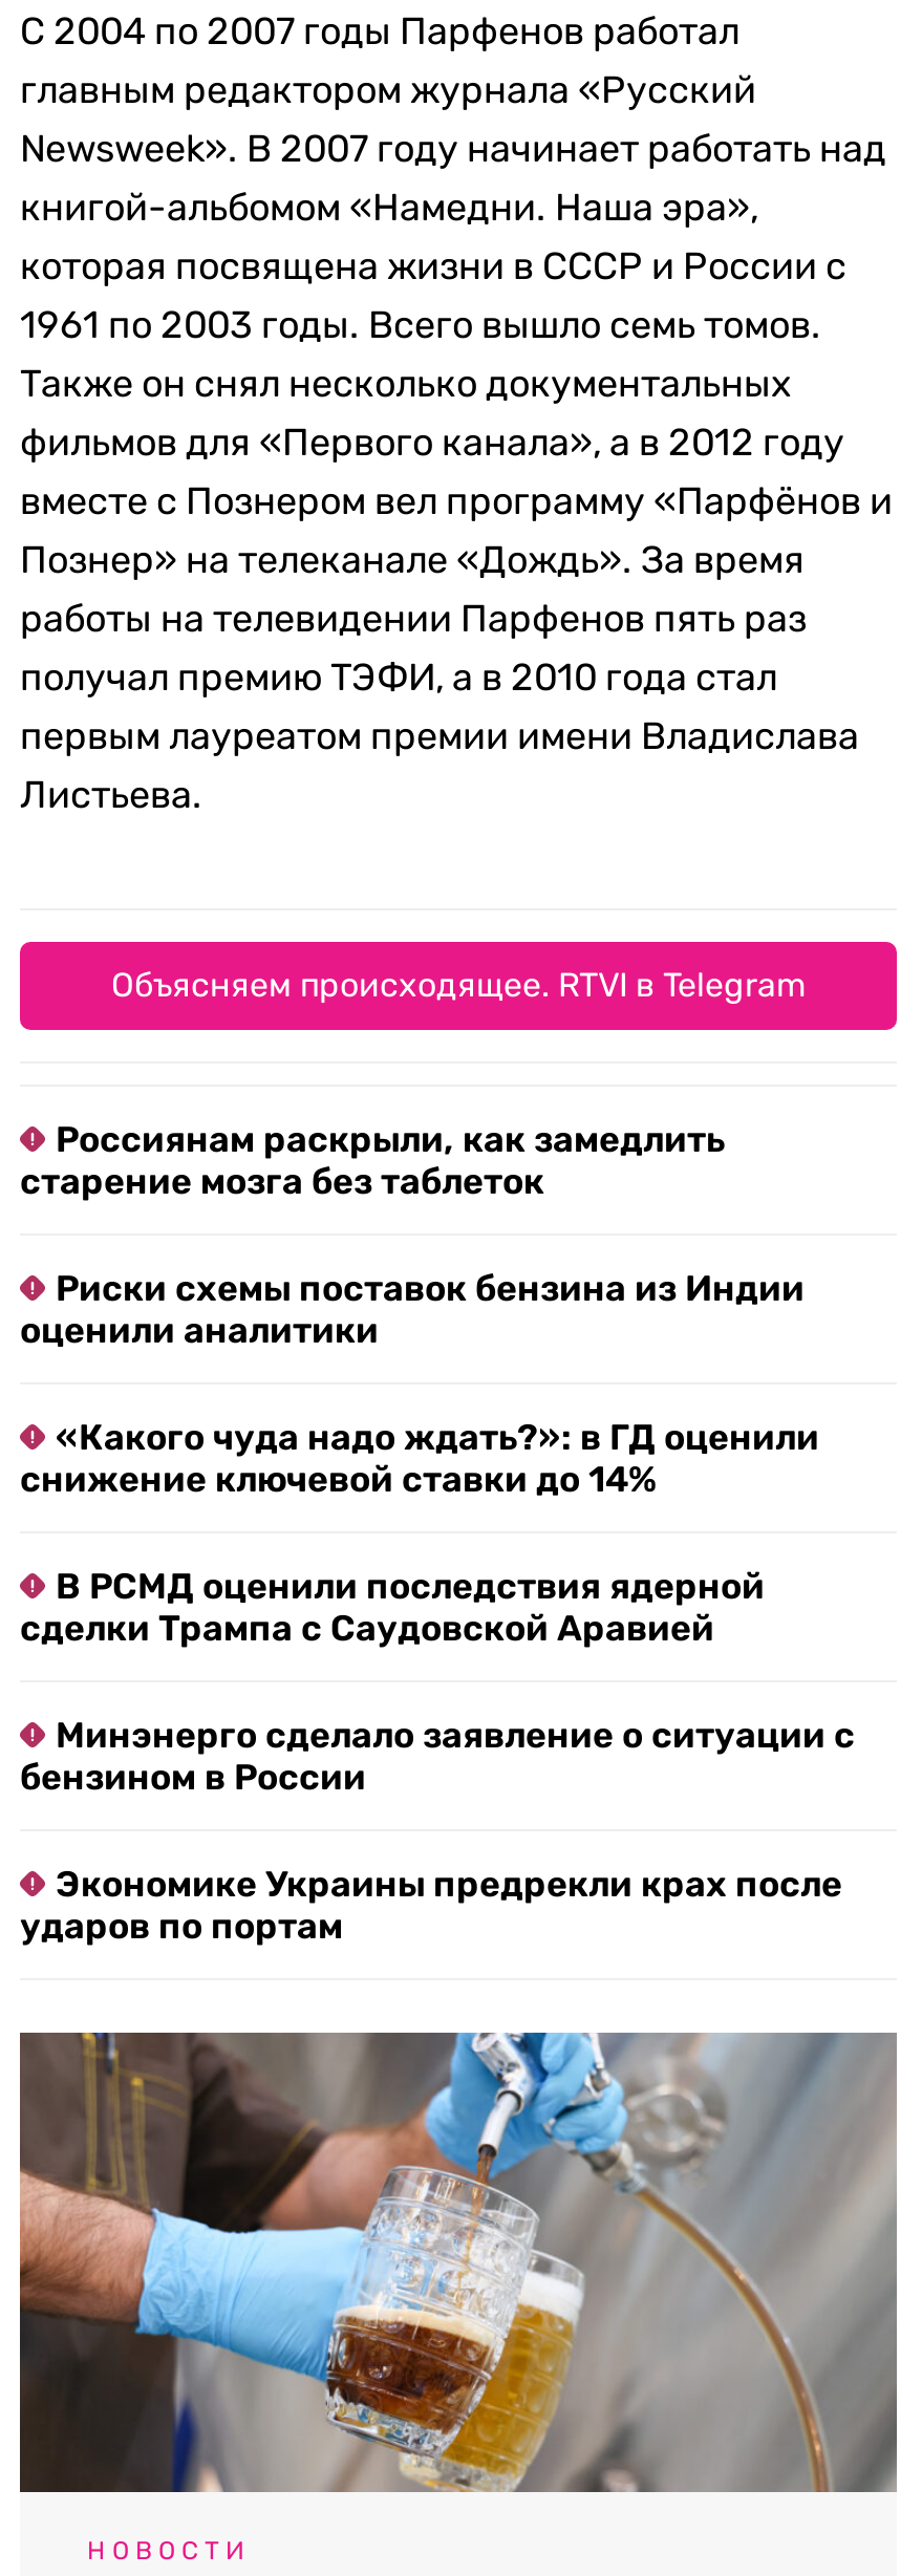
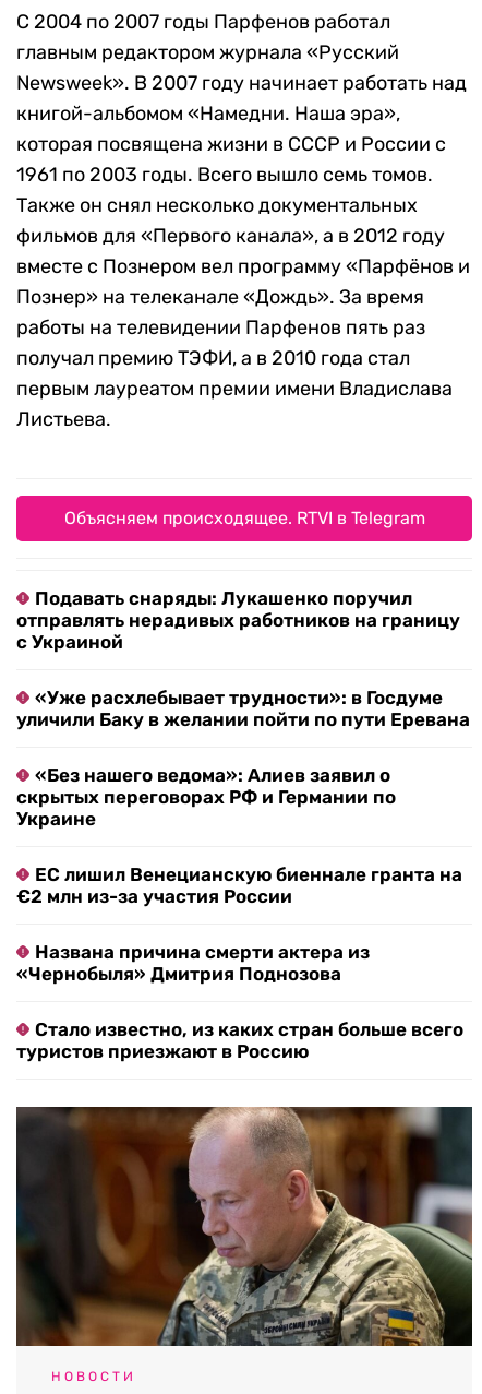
[20,1118,725,1202] Россиянам раскрыли, как замедлить | старение мозга без таблеток -> [16,587,460,653] Подавать снаряды: Лукашенко поручил | отправлять нерадивых работников на границу | с Украиной
[20,1267,805,1351] Риски схемы поставок бензина из Индии | оценили аналитики -> [16,687,470,730] «Уже расхлебывает трудности»: в Госдуме | уличили Баку в желании пойти по пути Еревана
[20,1416,819,1500] «Какого чуда надо ждать?»: в ГД оценили | снижение ключевой ставки до 14% -> [16,764,396,830] «Без нашего ведома»: Алиев заявил о | скрытых переговорах РФ и Германии по | Украине
[20,1565,765,1649] В РСМД оценили последствия ядерной | сделки Трампа с Саудовской Аравией -> [16,864,462,907] ЕС лишил Венецианскую биеннале гранта на | €2 млн из-за участия России
[20,1714,855,1798] Минэнерго сделало заявление о ситуации с | бензином в России -> [16,941,370,985] Названа причина смерти актера из | «Чернобыля» Дмитрия Поднозова
[20,1863,842,1947] Экономике Украины предрекли крах после | ударов по портам -> [16,1019,463,1062] Стало известно, из каких стран больше всего | туристов приезжают в Россию
[18,2031,897,2494] [image] -> [15,1106,472,1347] [image]

